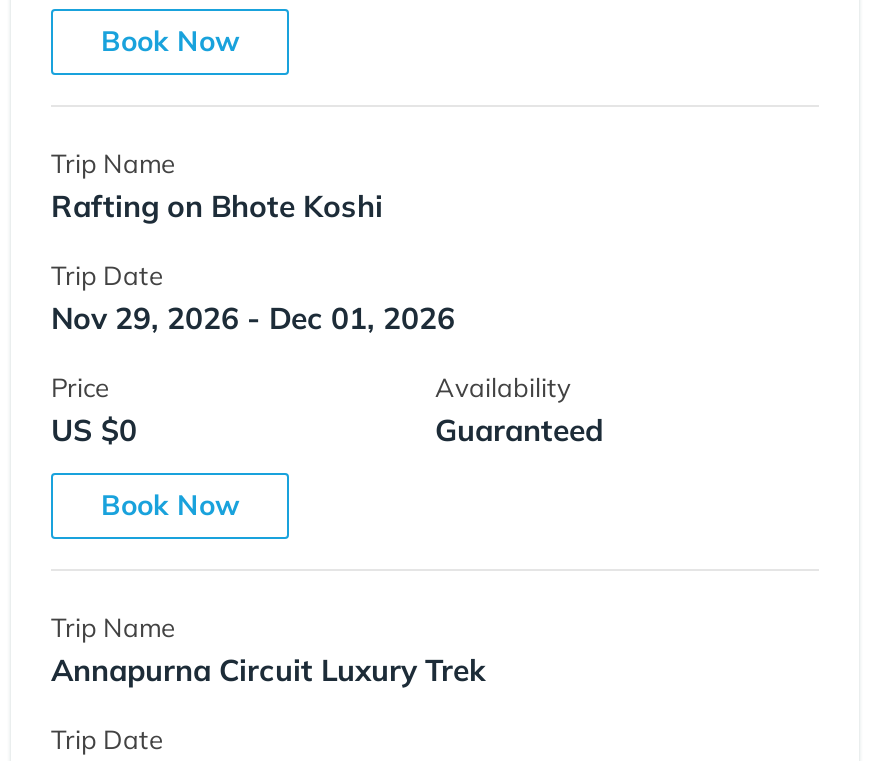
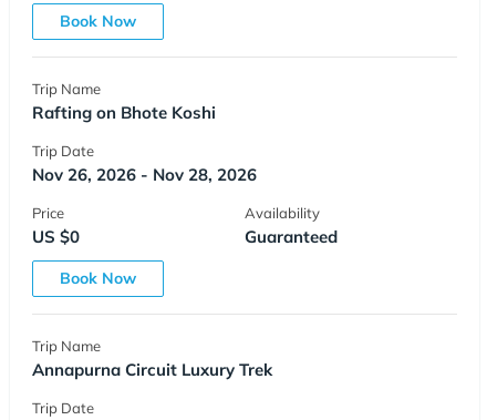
[51,299,455,337] Nov 29, 2026 - Dec 01, 2026 -> [32,164,257,185] Nov 26, 2026 - Nov 28, 2026

